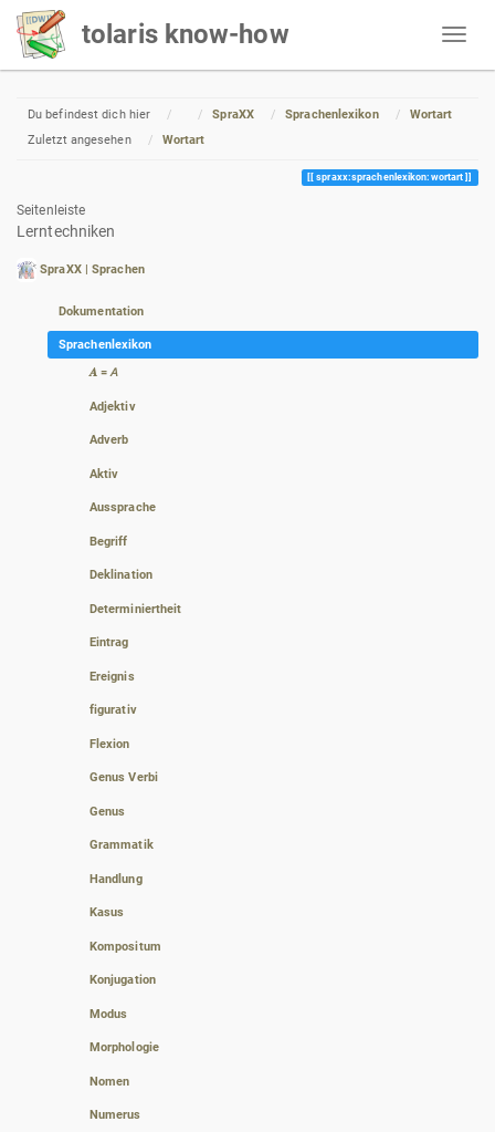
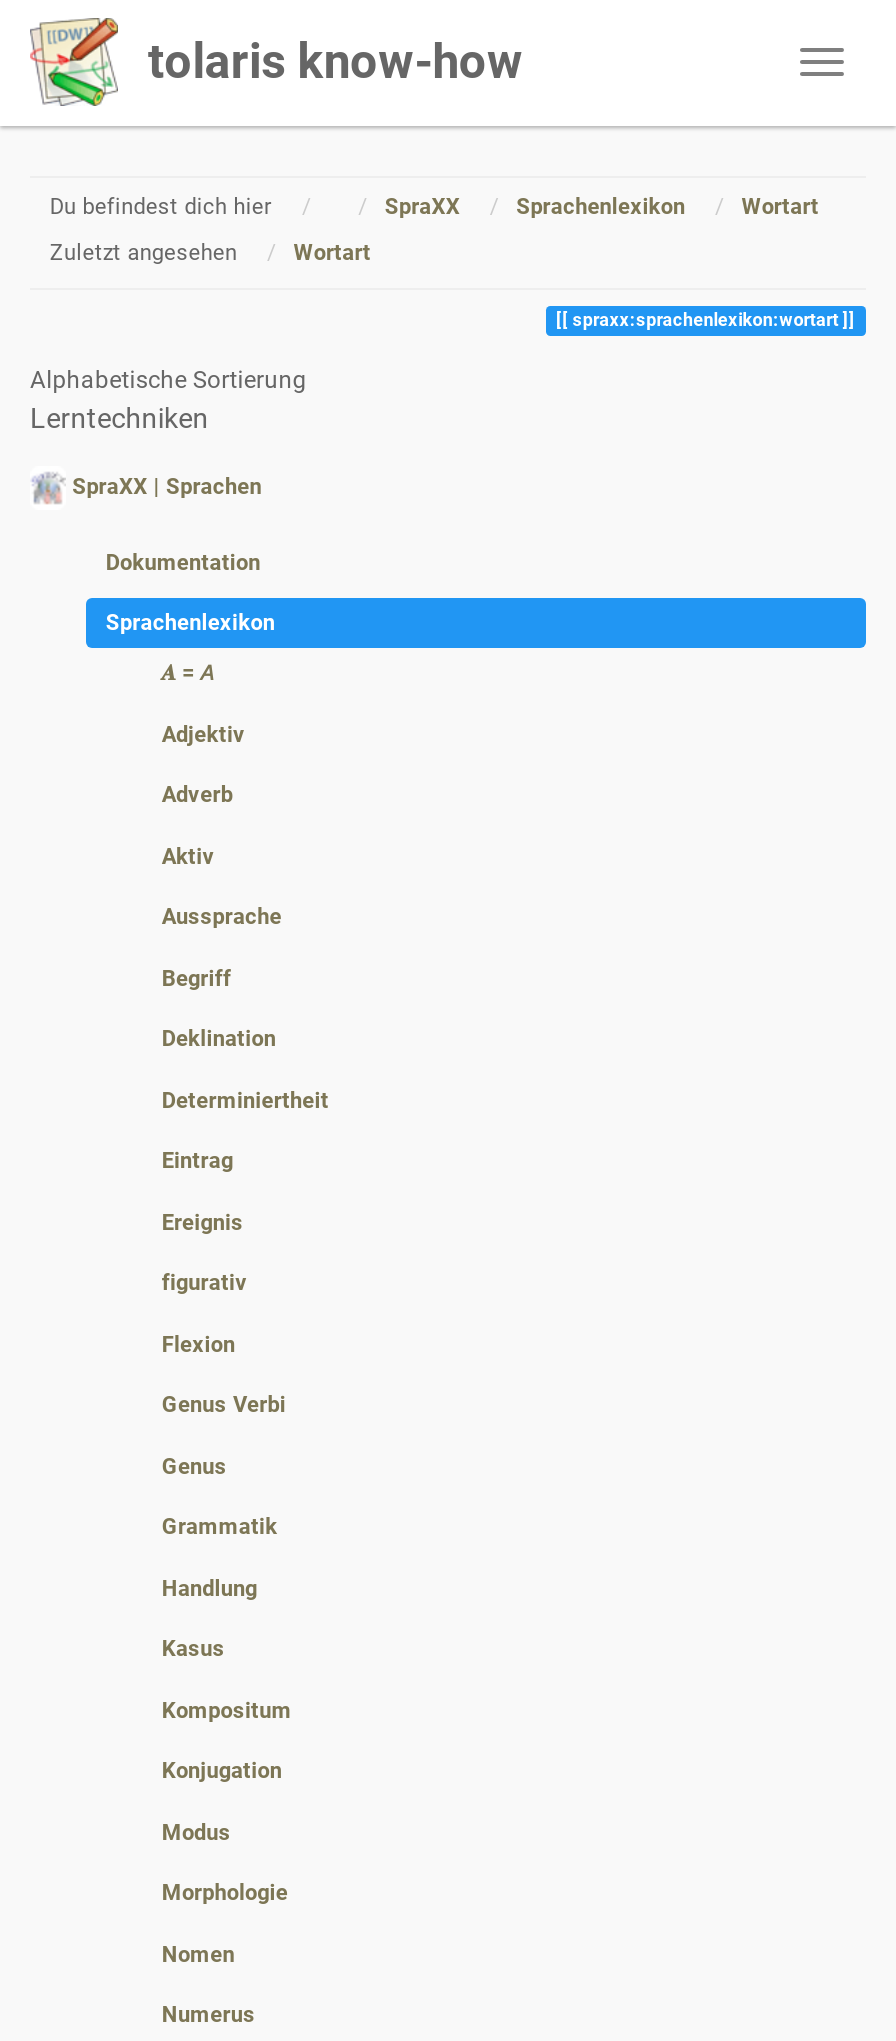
[17,202,85,218] Seitenleiste -> [30,366,307,394] Alphabetische Sortierung

